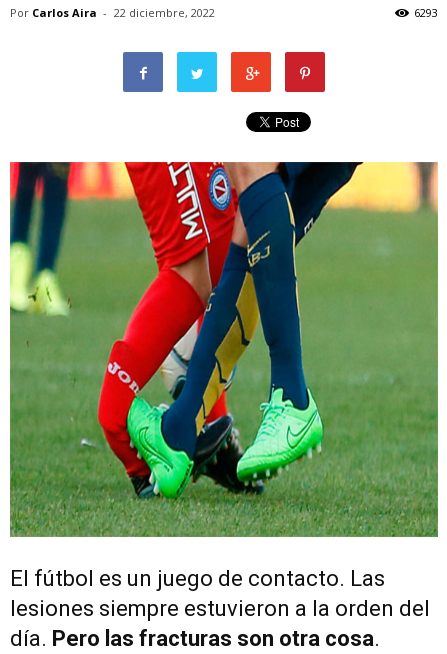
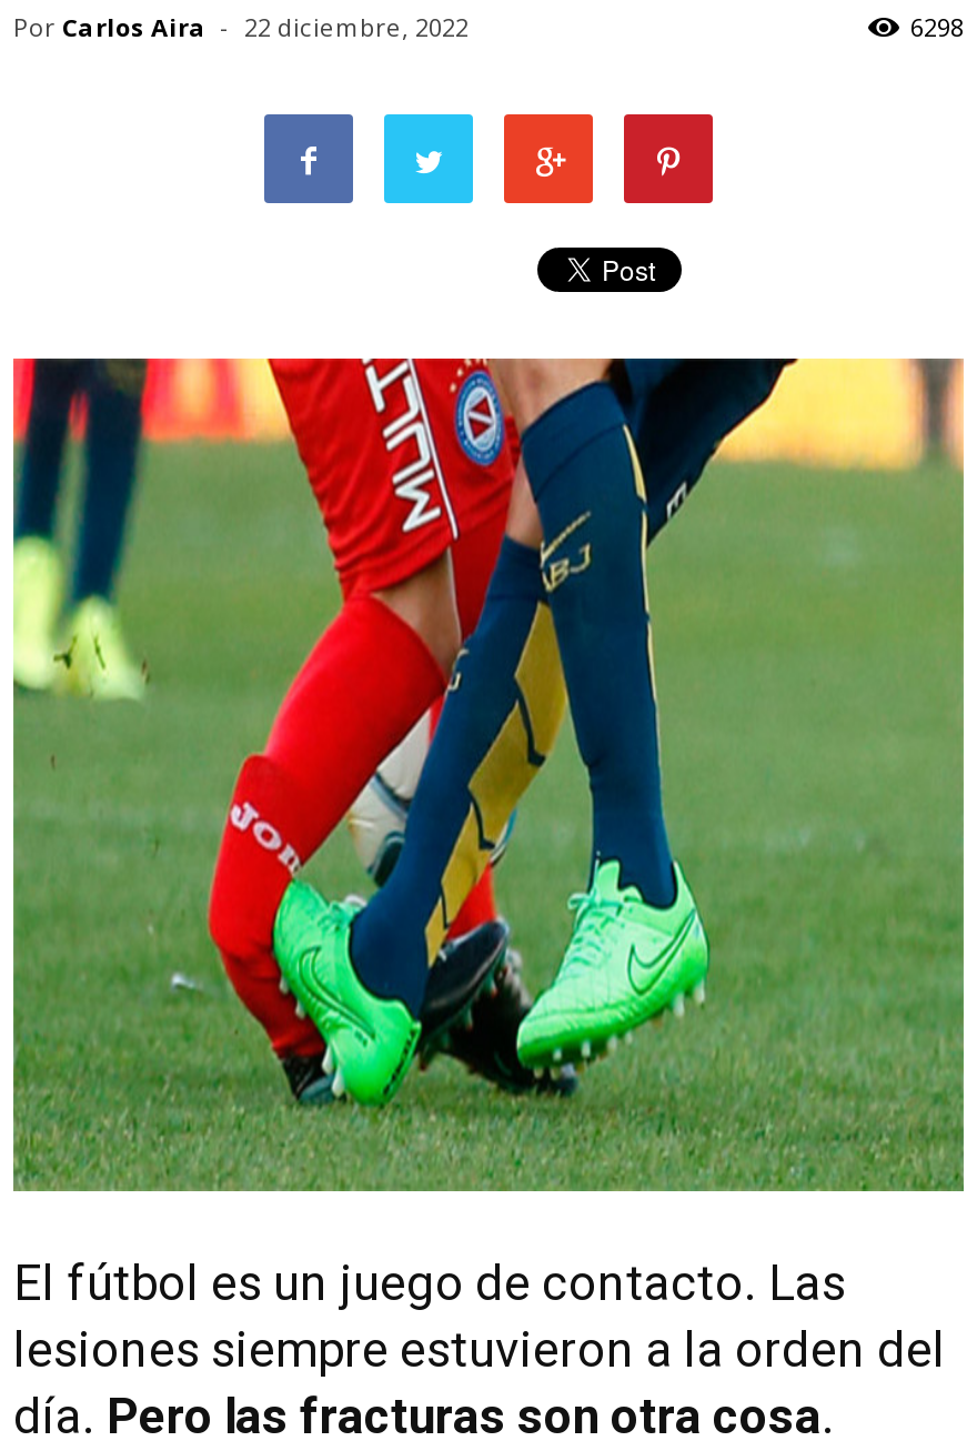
[414,5,438,20] 6293 -> [910,10,964,43] 6298

